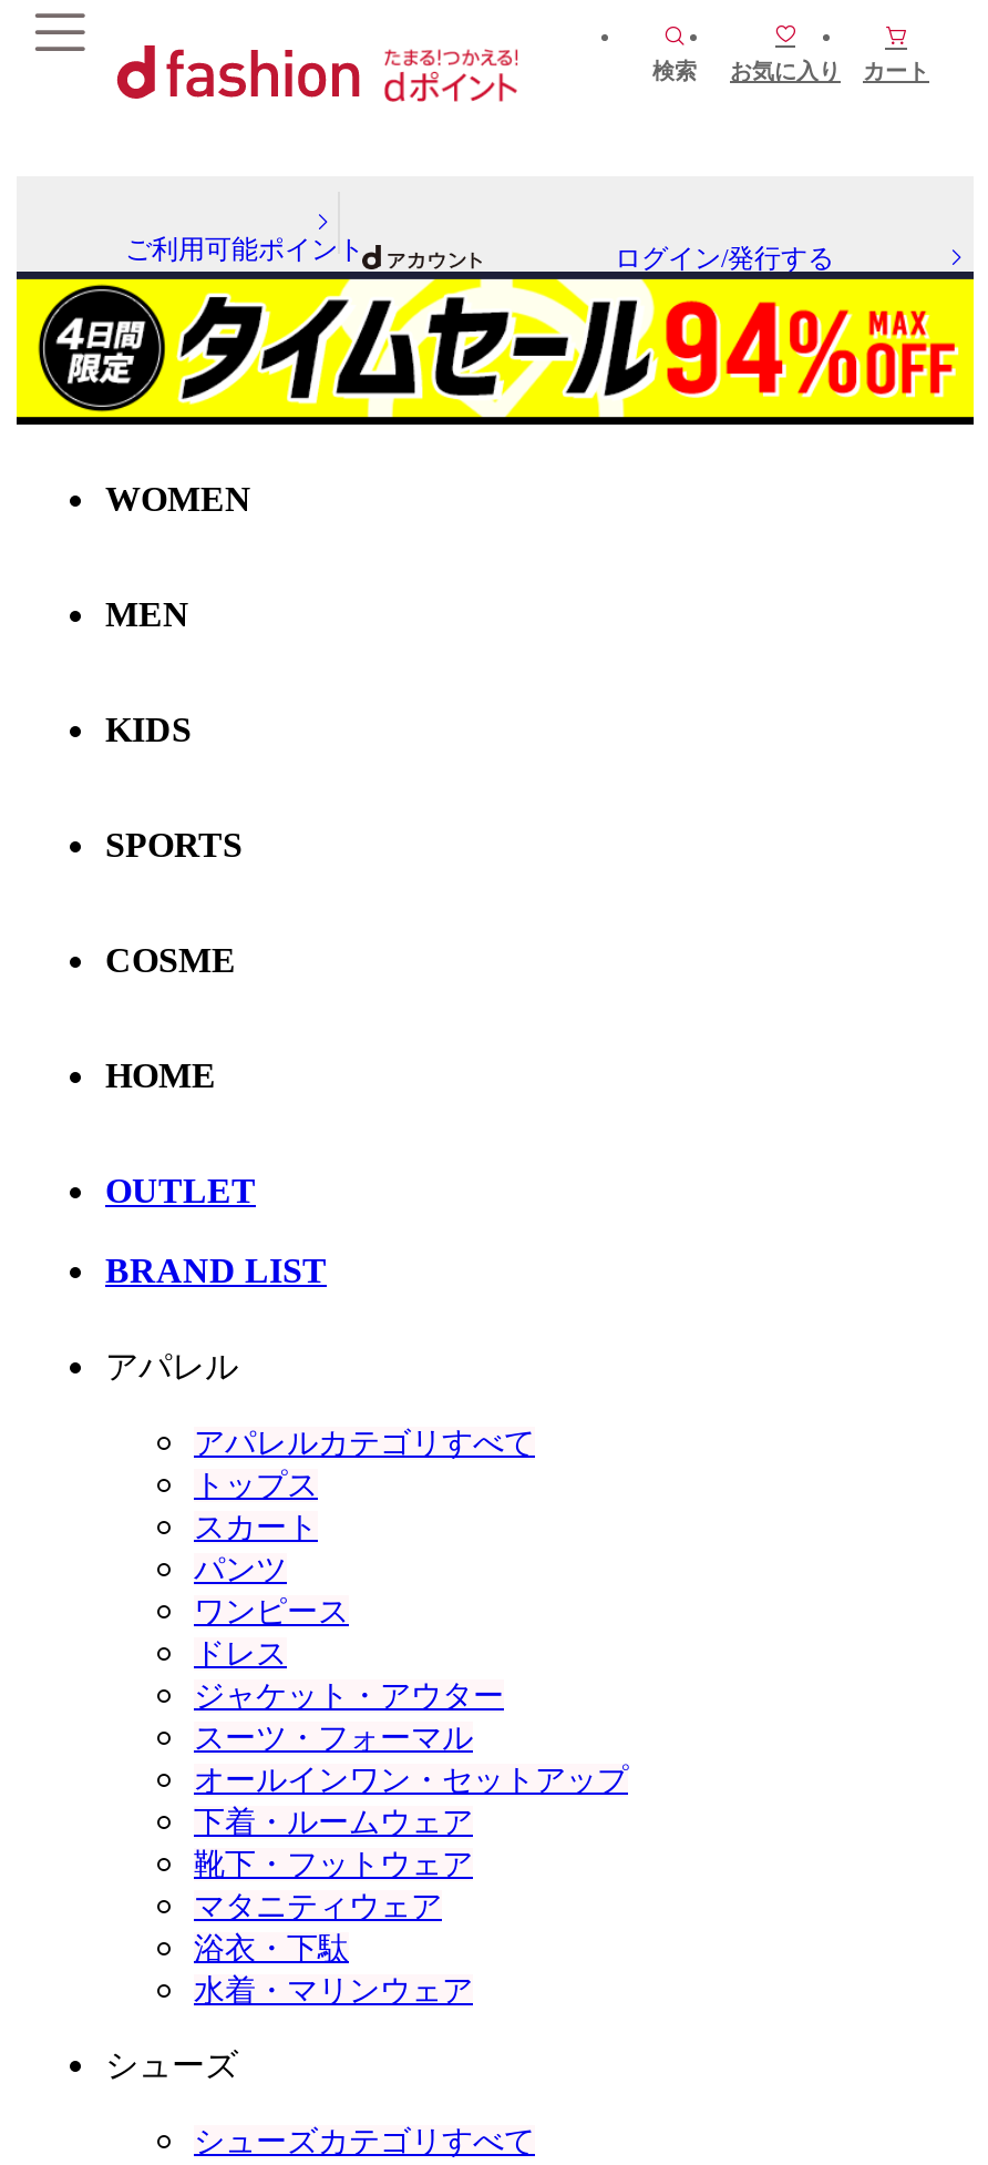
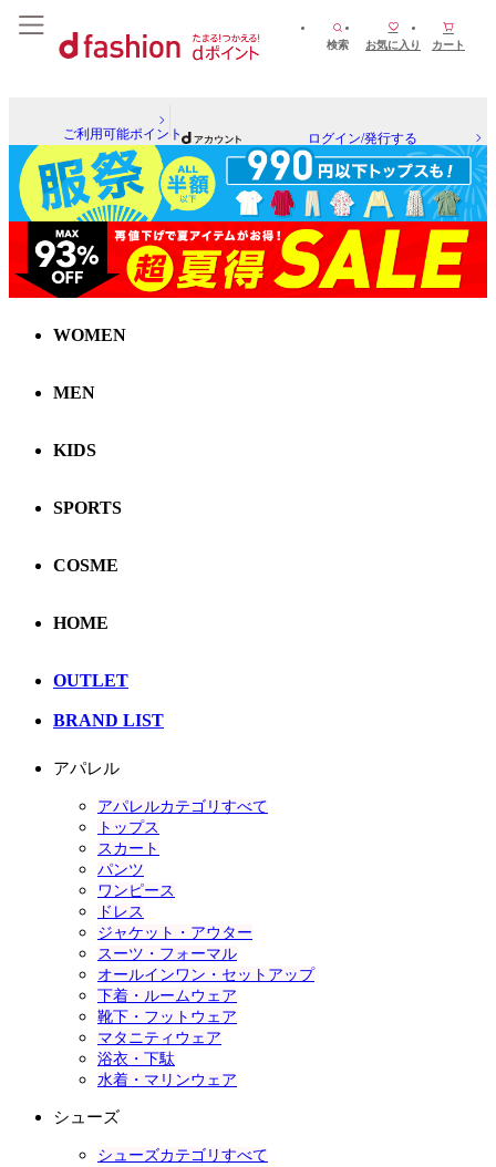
[14,269,976,427] [image] -> [8,144,488,299] [image]

